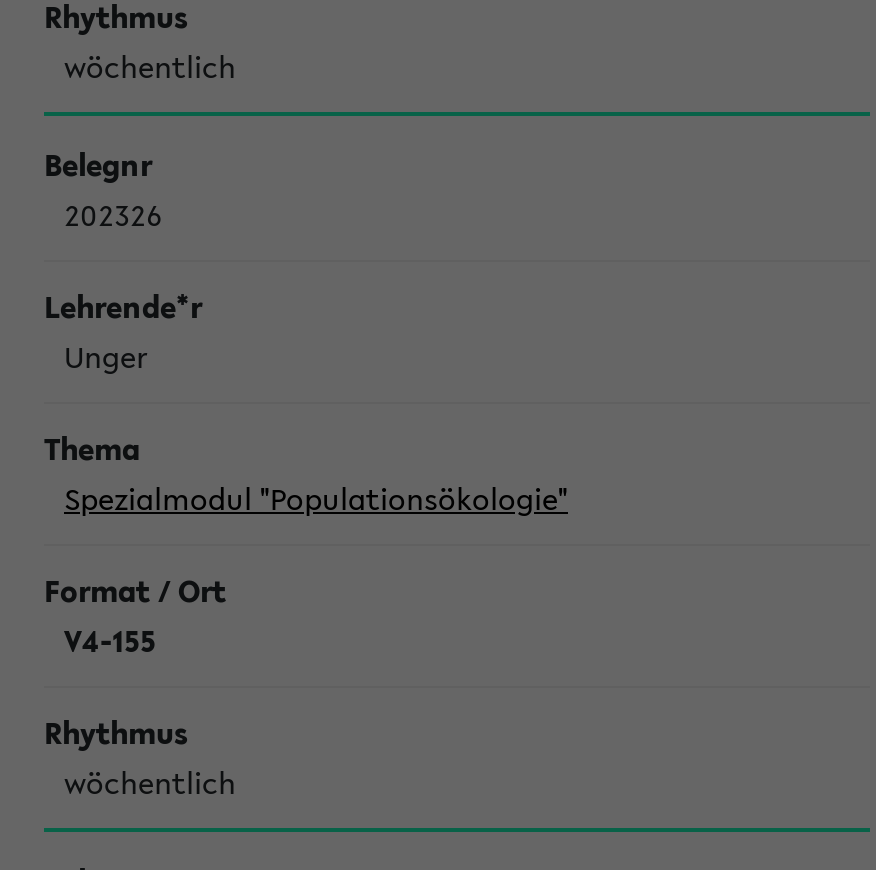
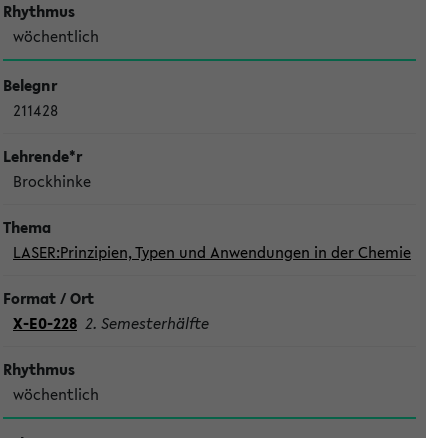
[64,192,162,236] 202326 -> [13,99,58,121] 211428
[64,334,164,378] Unger -> [13,170,99,192] Brockhinke
[64,476,568,520] Spezialmodul "Populationsökologie" -> [13,241,411,263] LASER:Prinzipien, Typen und Anwendungen in der Chemie
[64,618,156,662] V4-155 -> [13,312,208,334] X-E0-228 2. Semesterhälfte

